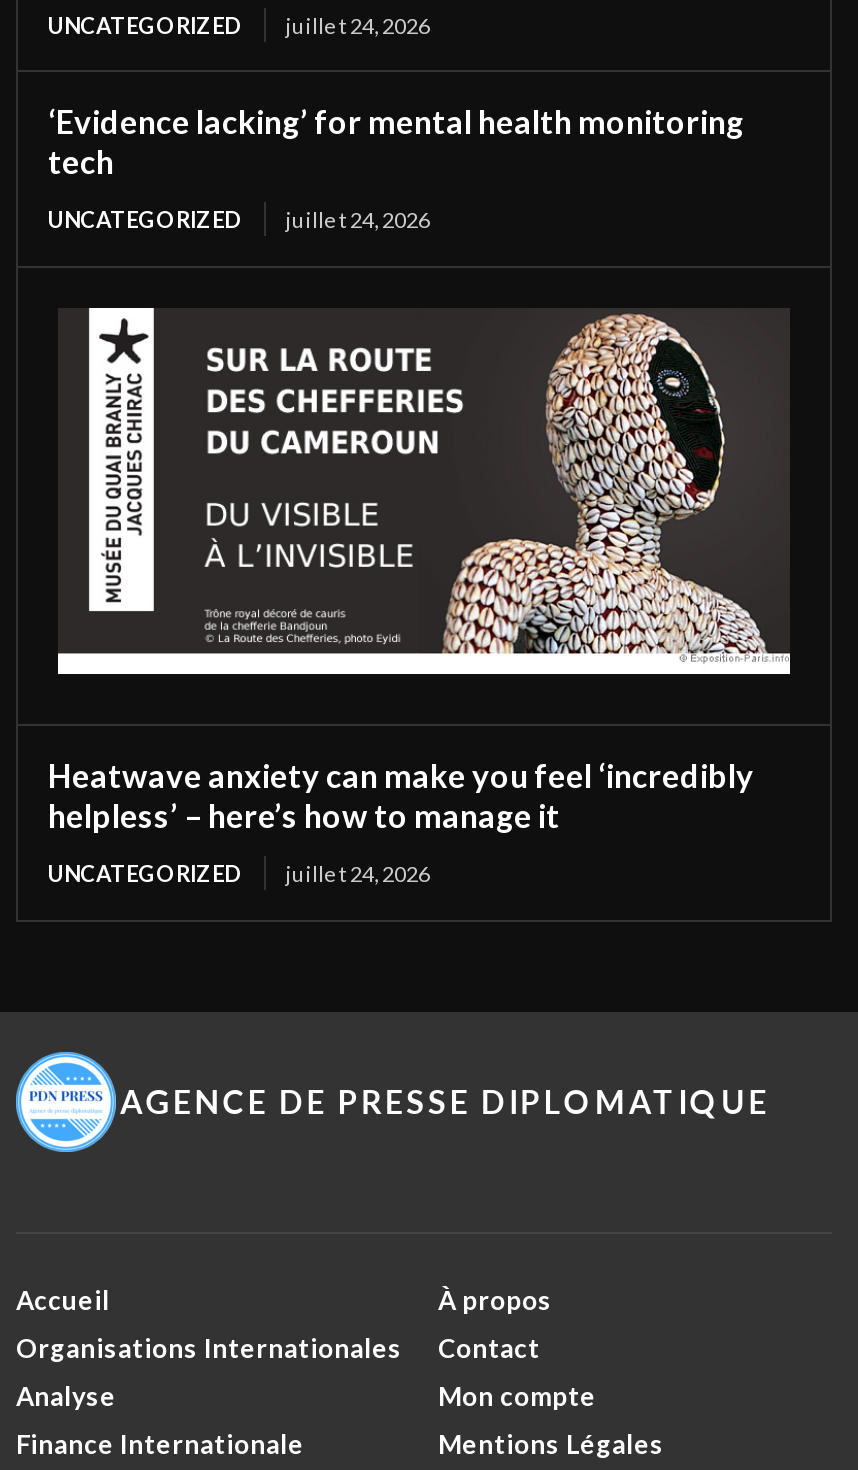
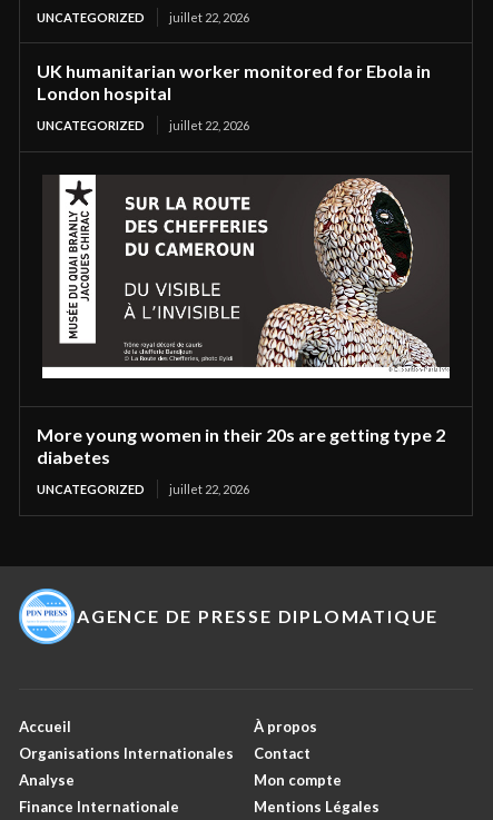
[48,13,430,39] UNCATEGORIZED juillet 24, 2026 -> [37,10,249,24] UNCATEGORIZED juillet 22, 2026
[48,103,744,181] ‘Evidence lacking’ for mental health monitoring | tech -> [37,60,431,103] UK humanitarian worker monitored for Ebola in | London hospital
[48,207,430,233] UNCATEGORIZED juillet 24, 2026 -> [37,118,249,132] UNCATEGORIZED juillet 22, 2026
[48,757,754,835] Heatwave anxiety can make you feel ‘incredibly | helpless’ – here’s how to manage it -> [37,424,445,467] More young women in their 20s are getting type 2 | diabetes
[48,861,430,887] UNCATEGORIZED juillet 24, 2026 -> [37,481,249,496] UNCATEGORIZED juillet 22, 2026

